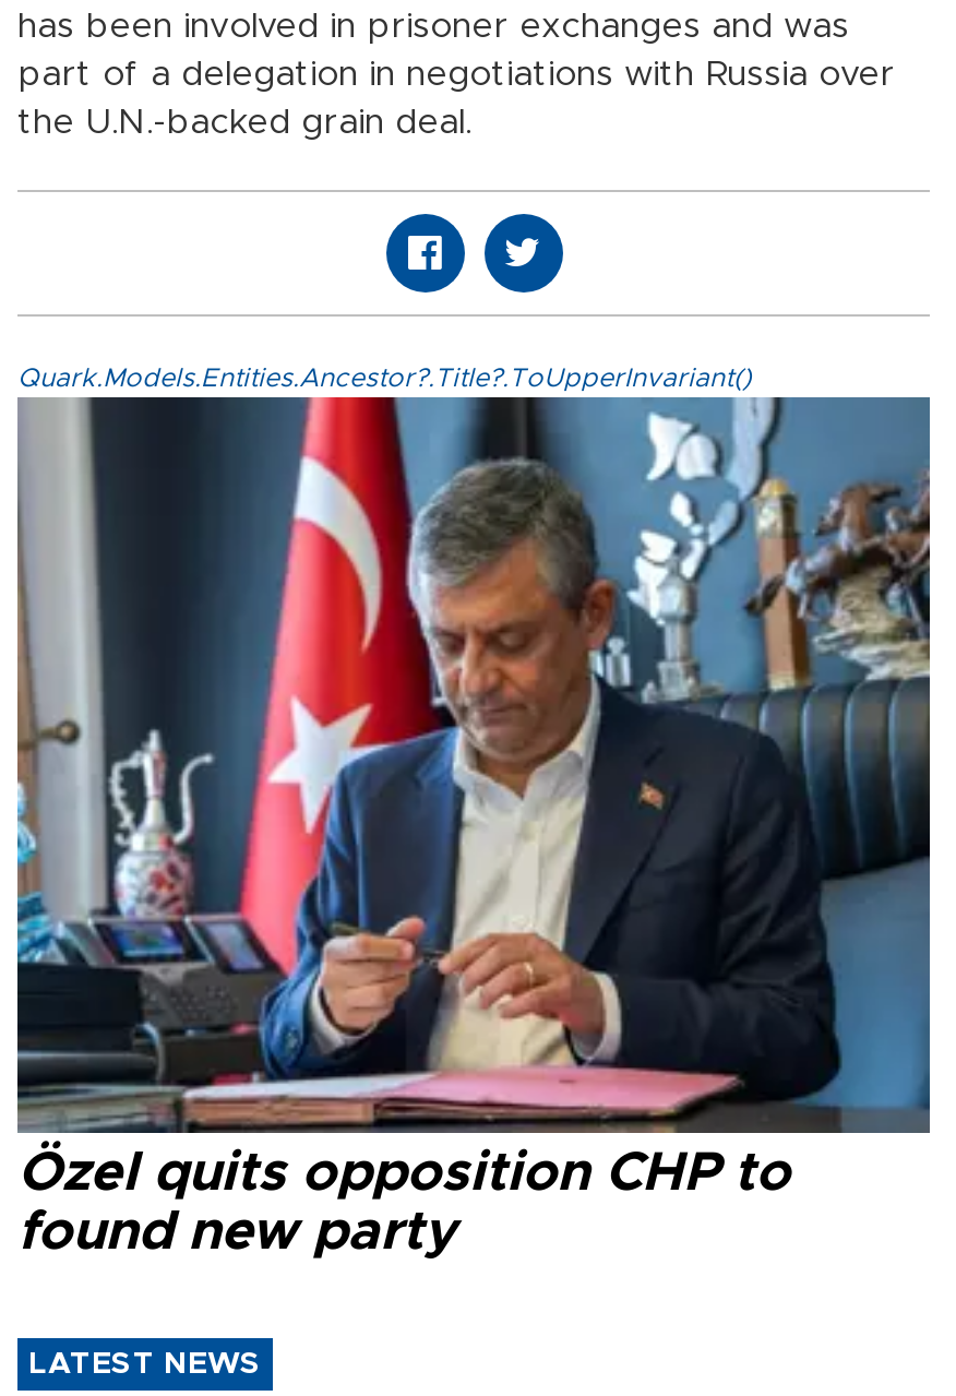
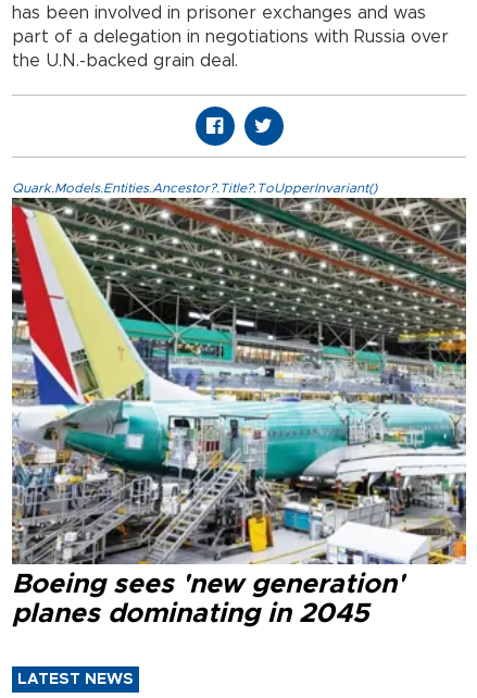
[15,395,932,1260] [image] | Özel quits opposition CHP to | found new party -> [11,197,467,628] [image] | Boeing sees 'new generation' | planes dominating in 2045

